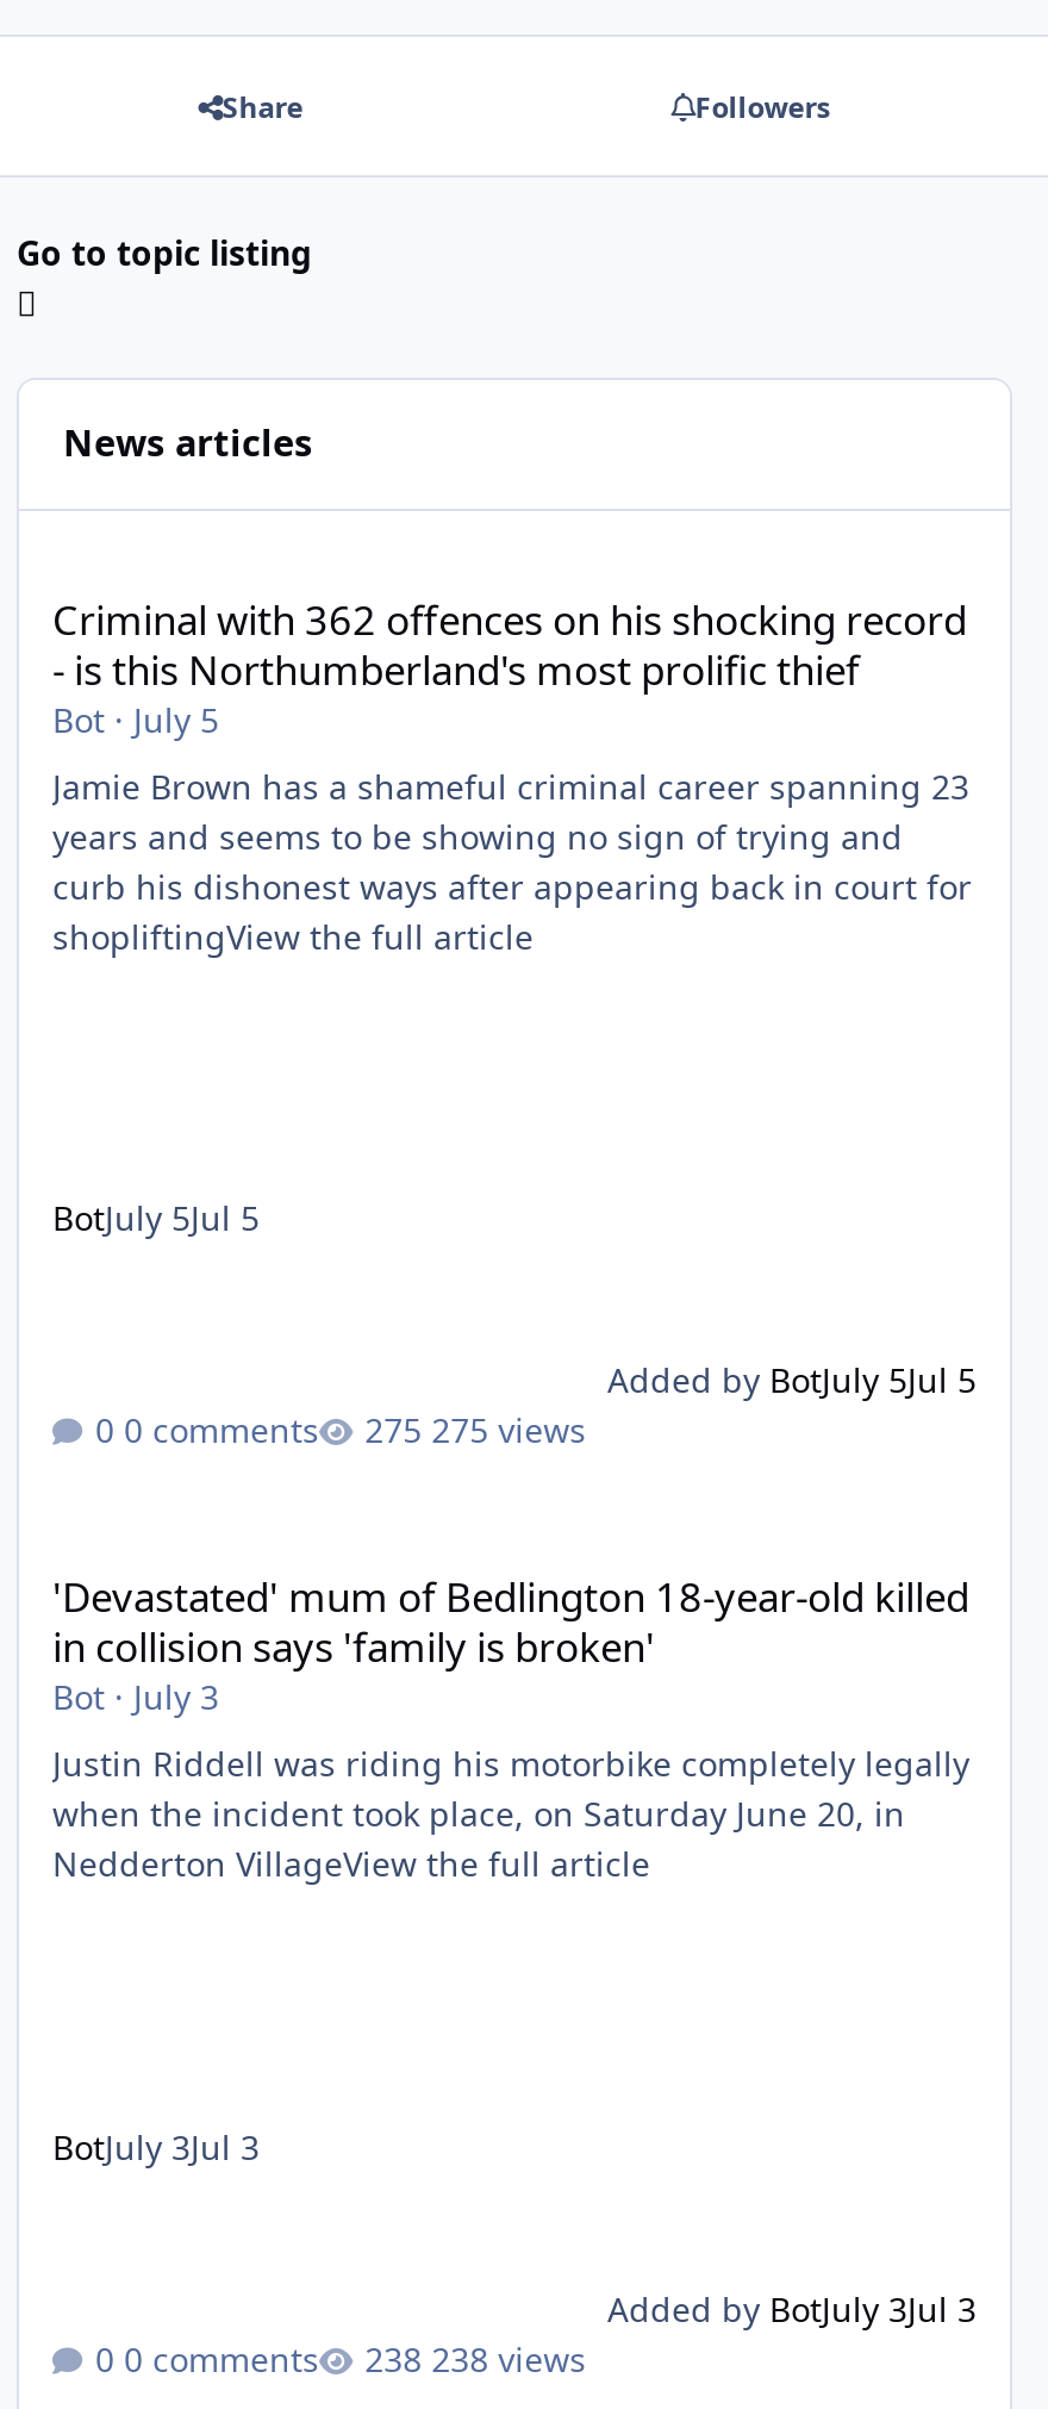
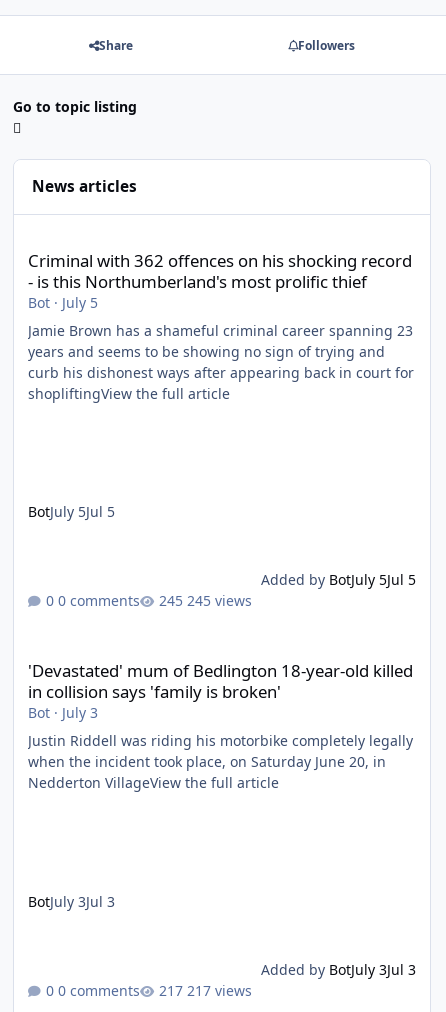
[431,1408,586,1453] 275 views -> [187,591,252,610] 245 views
[431,2336,586,2381] 238 views -> [187,981,252,1000] 217 views

